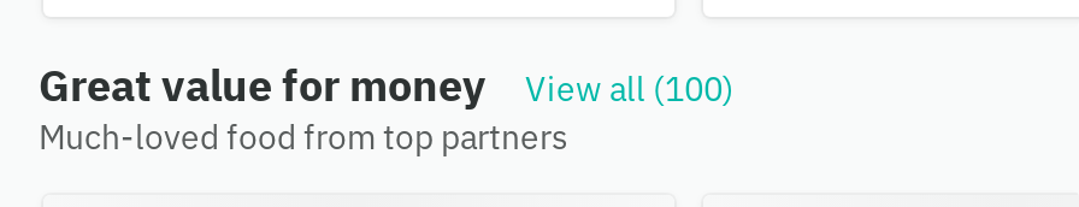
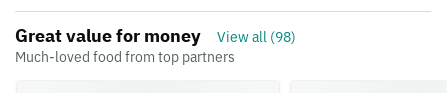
[39,59,735,114] Great value for money View all (100) -> [15,24,296,47] Great value for money View all (98)

